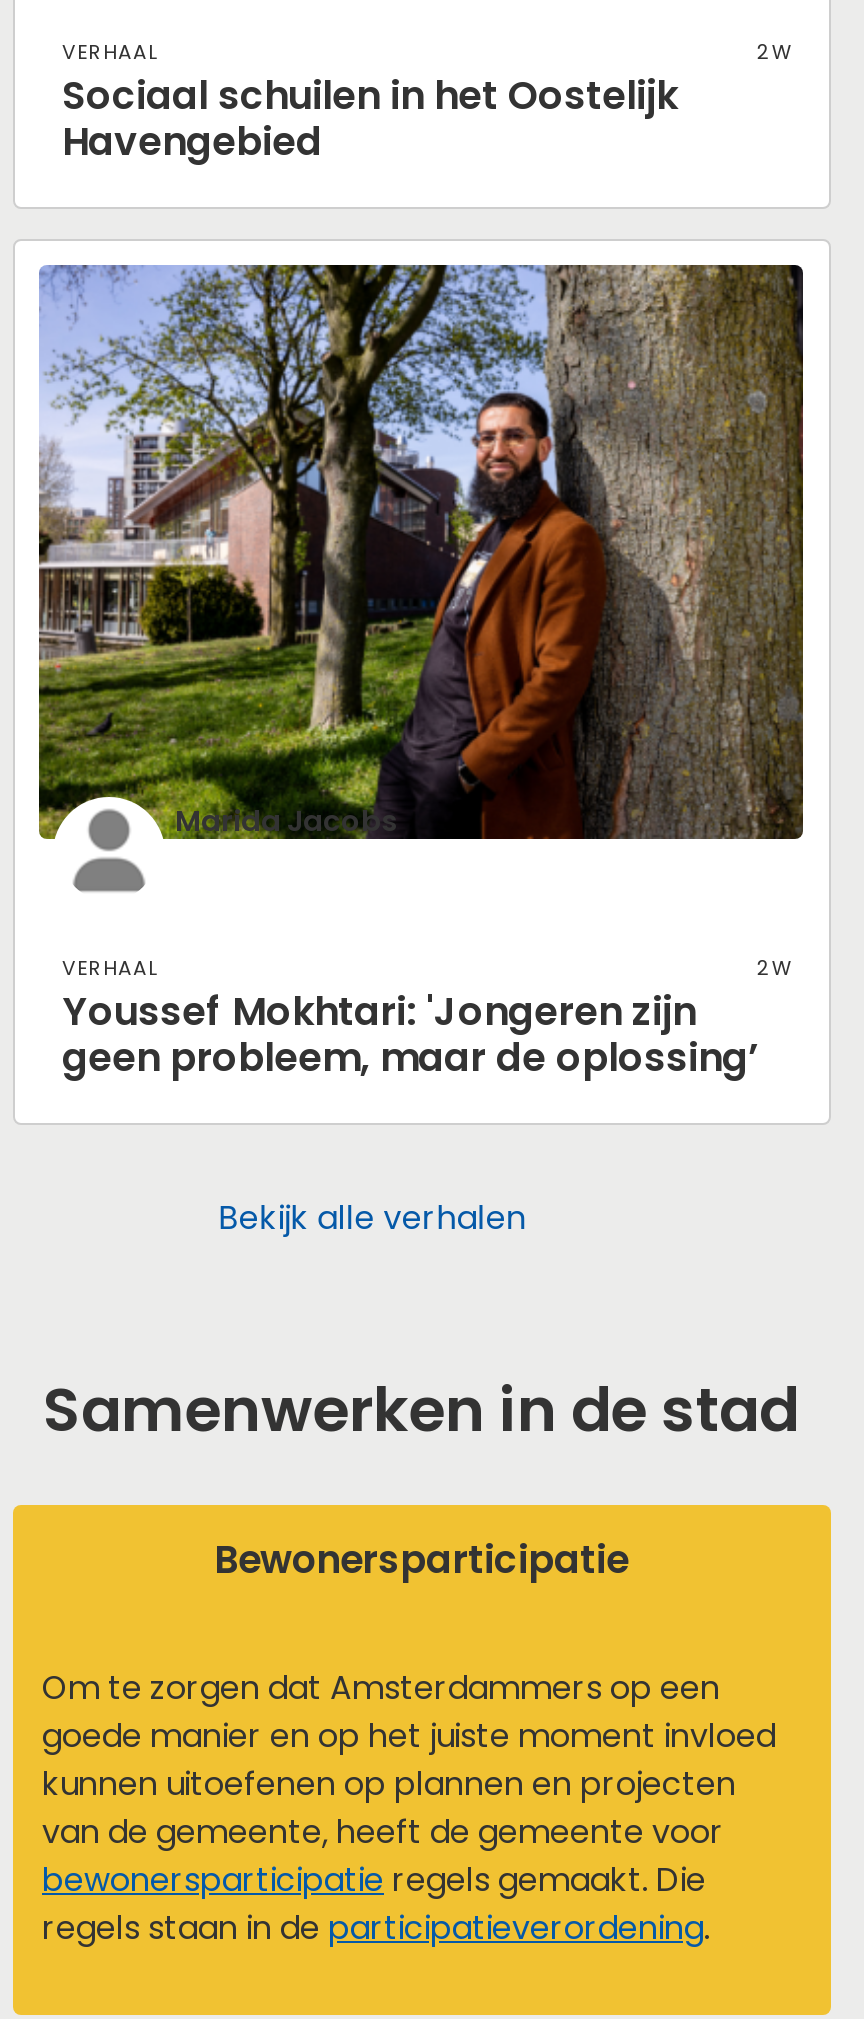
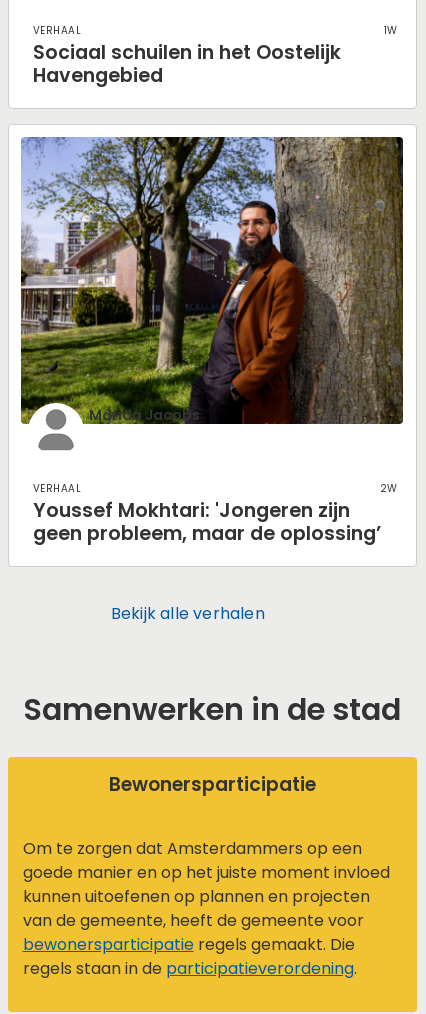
[757,28,793,68] 2w -> [384,19,398,39] 1w

